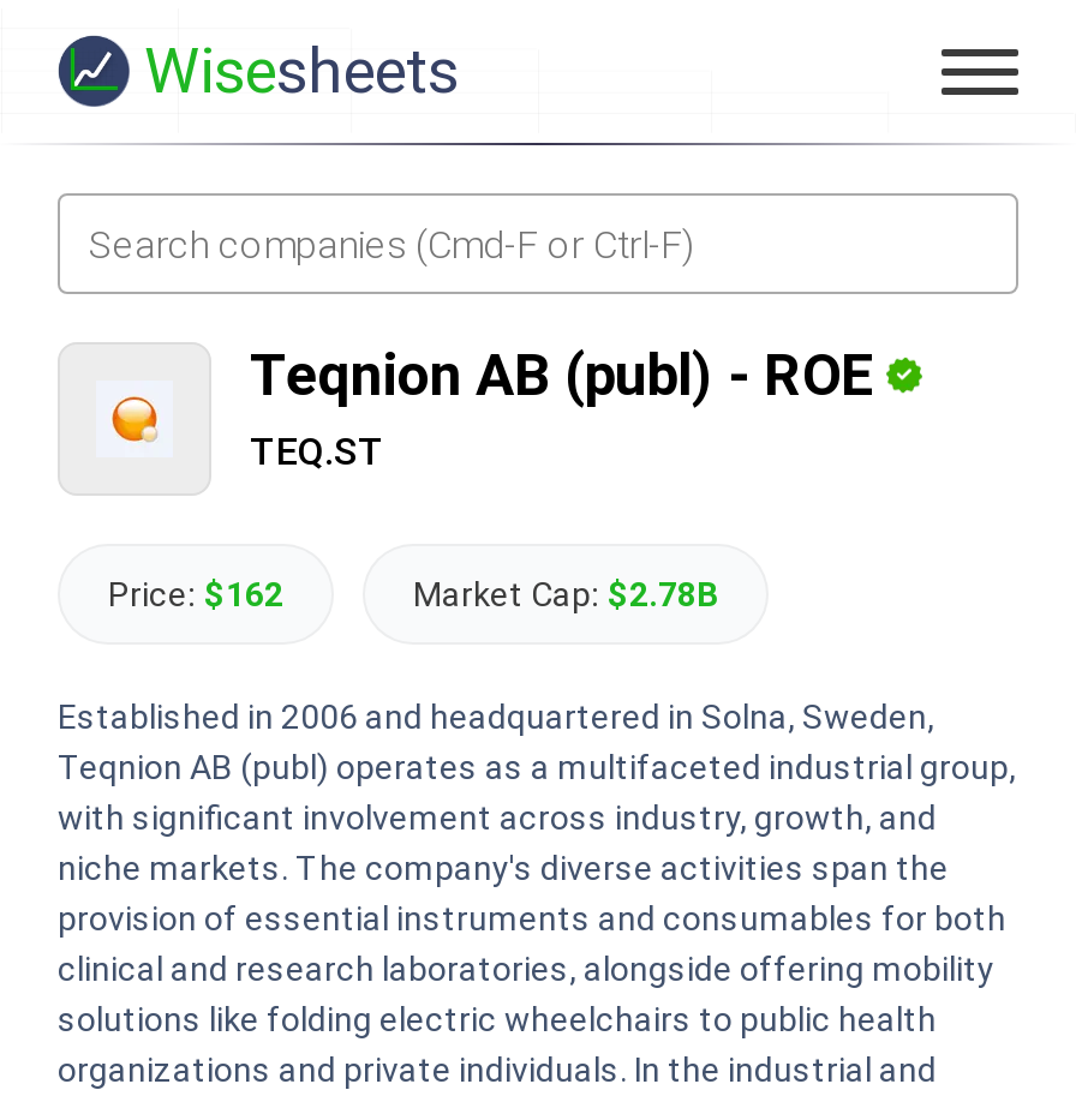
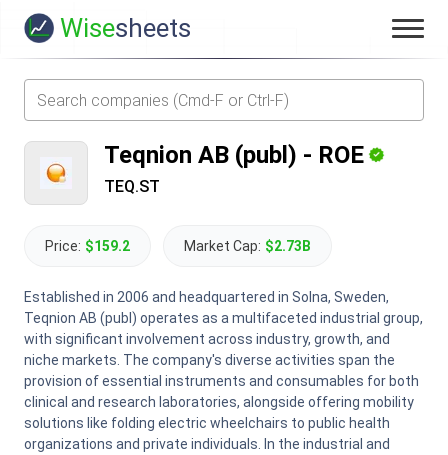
[108,575,283,613] Price: $162 -> [45,238,130,254] Price: $159.2
[413,575,718,613] Market Cap: $2.78B -> [184,238,311,254] Market Cap: $2.73B

